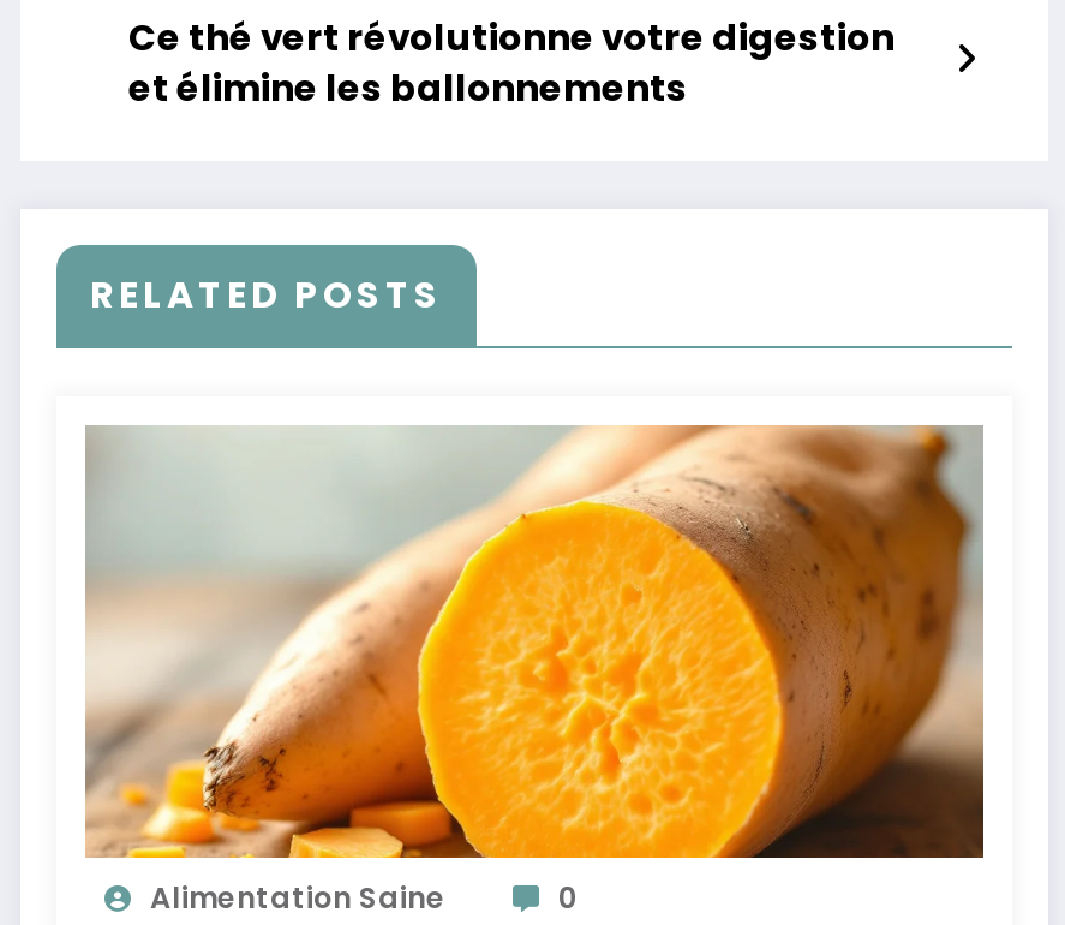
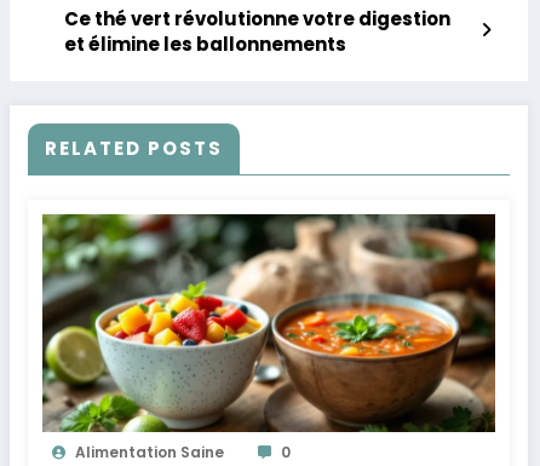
[85,423,983,860] [image] -> [41,213,496,433] [image]

